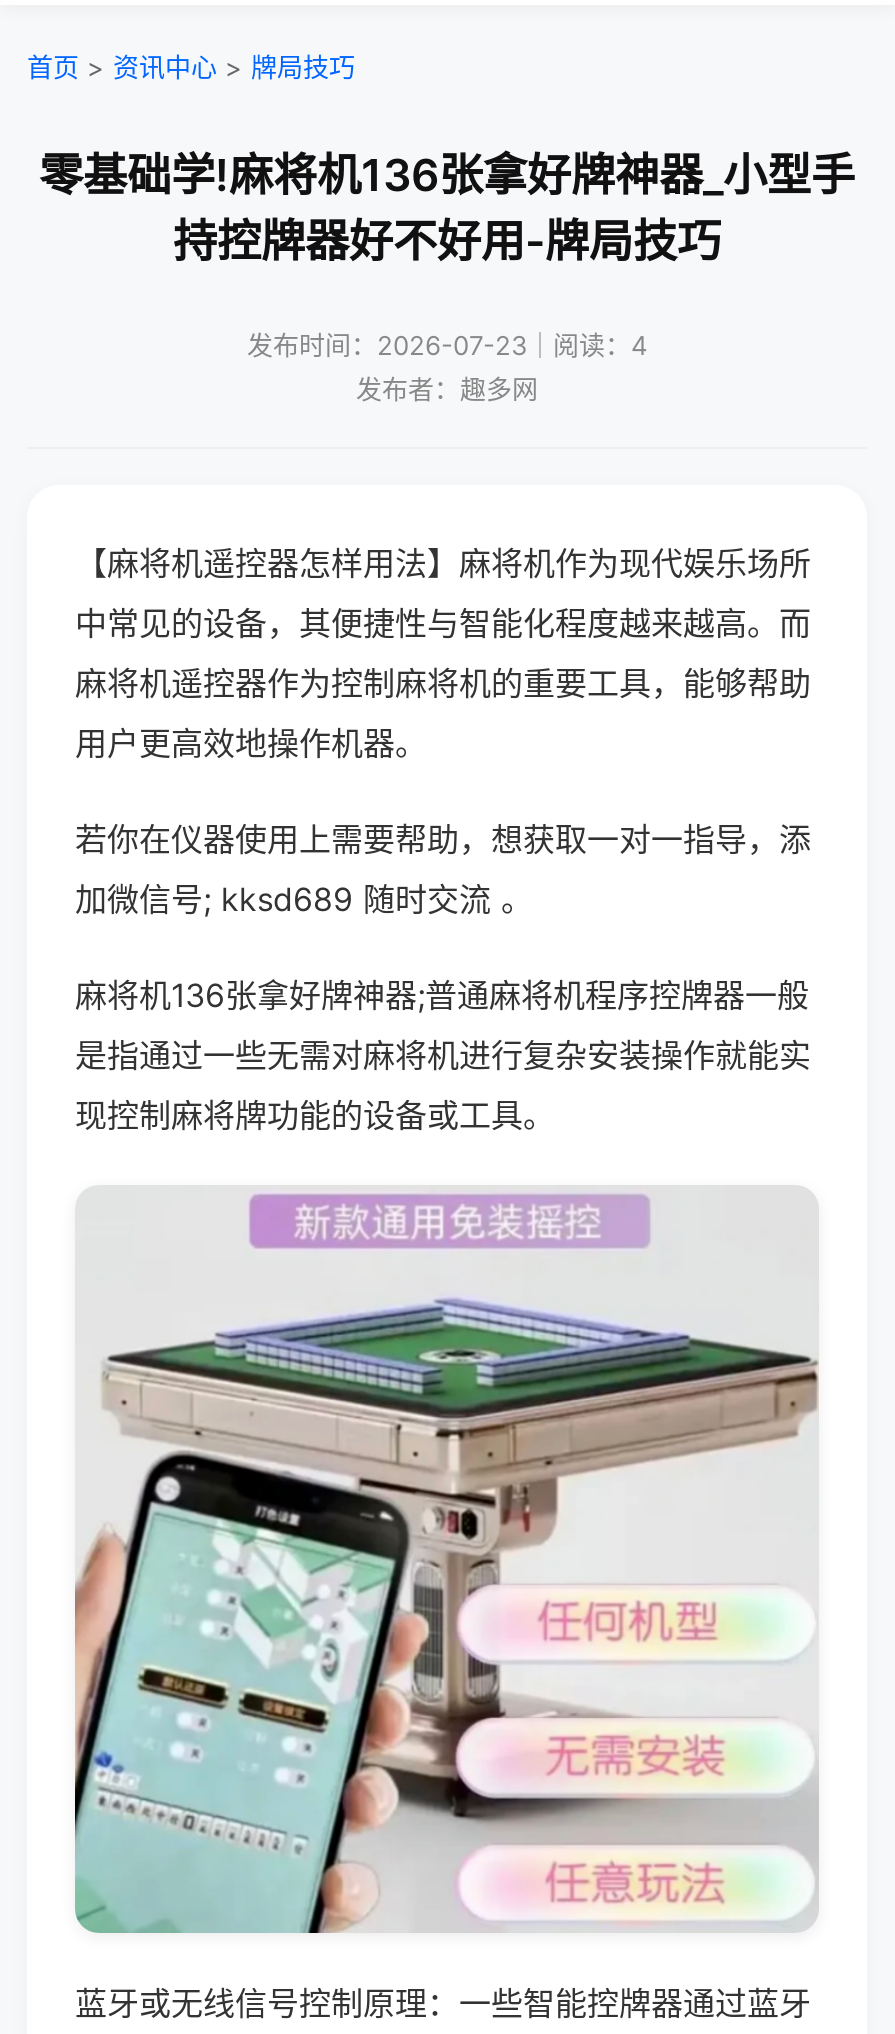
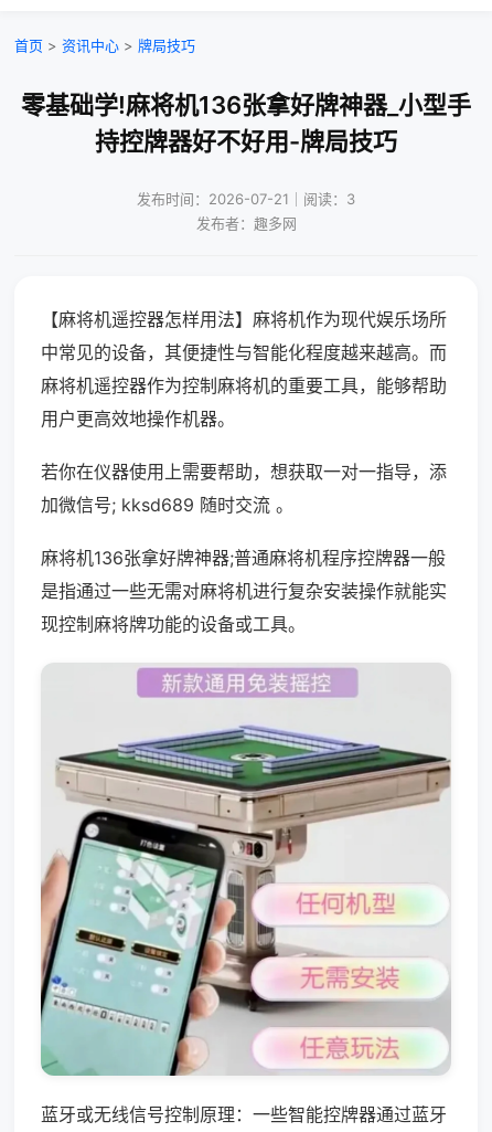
[247,329,647,361] 发布时间：2026-07-23｜阅读：4 -> [137,190,355,208] 发布时间：2026-07-21｜阅读：3

